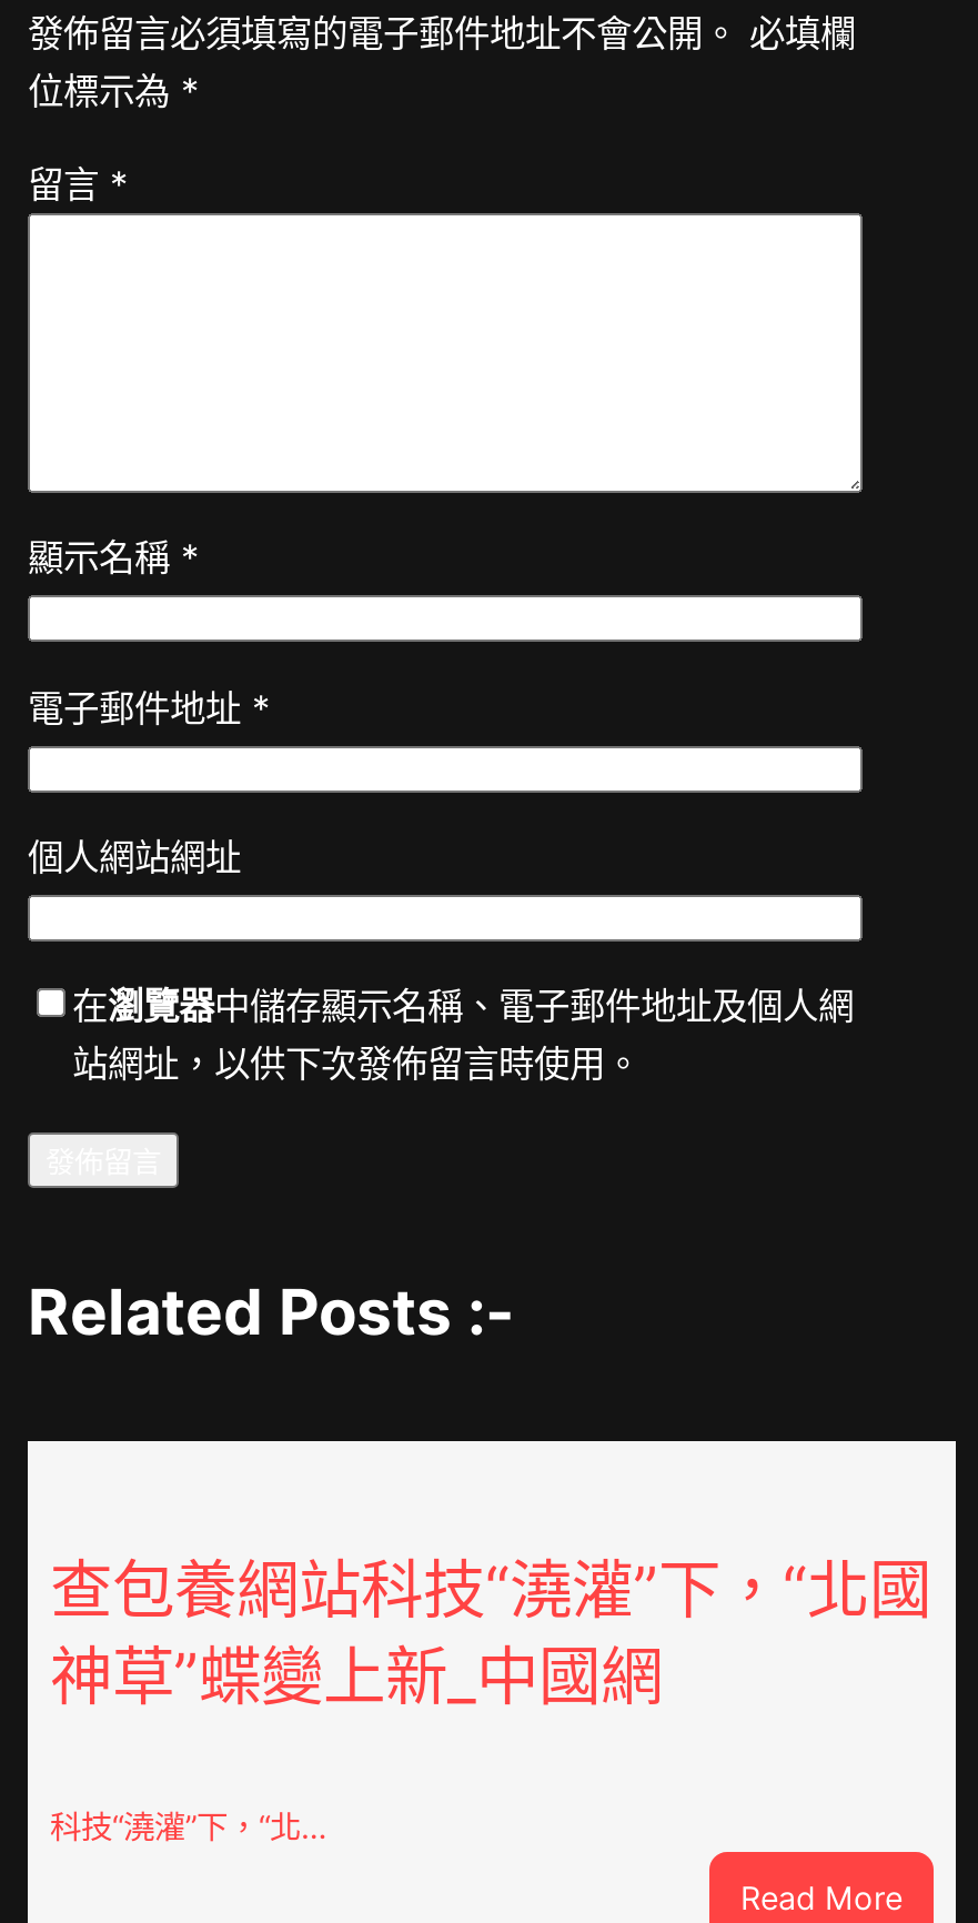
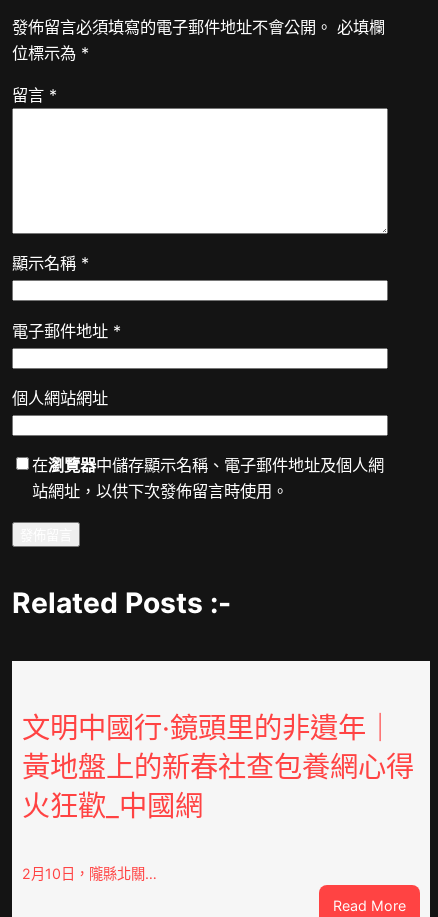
[50,1551,931,1713] 查包養網站科技“澆灌”下，“北國 | 神草”蝶變上新_中國網 -> [22,710,414,822] 文明中國行·鏡頭里的非遺年｜ | 黃地盤上的新春社查包養網心得 | 火狂歡_中國網
[50,1808,327,1846] 科技“澆灌”下，“北… -> [22,865,157,882] 2月10日，隴縣北關…

